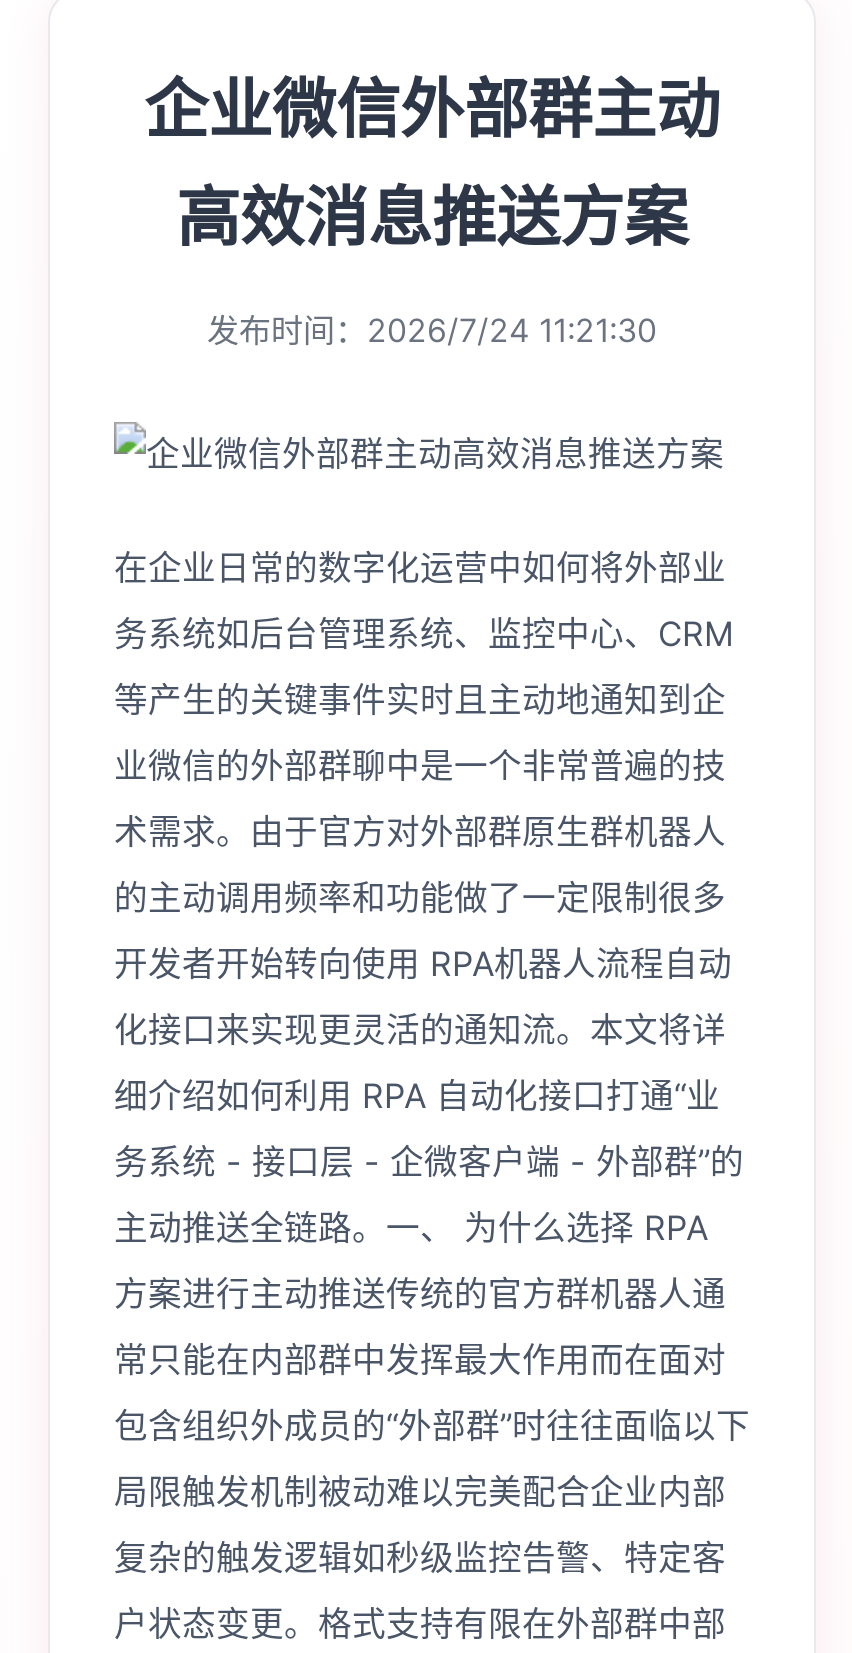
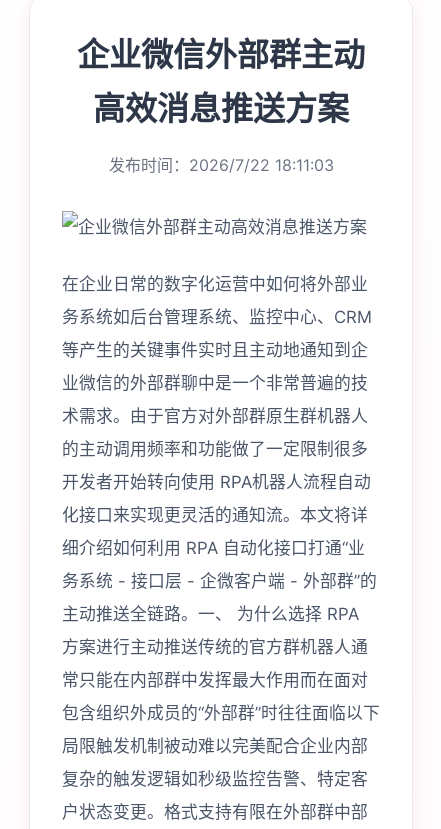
[207,310,657,350] 发布时间：2026/7/24 11:21:30 -> [108,155,333,175] 发布时间：2026/7/22 18:11:03

